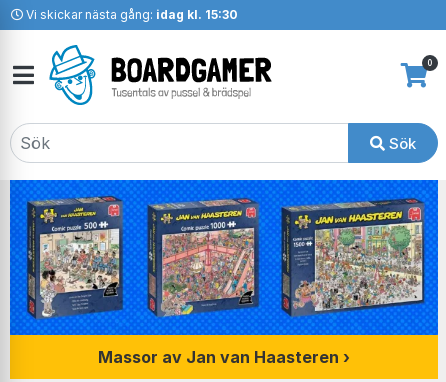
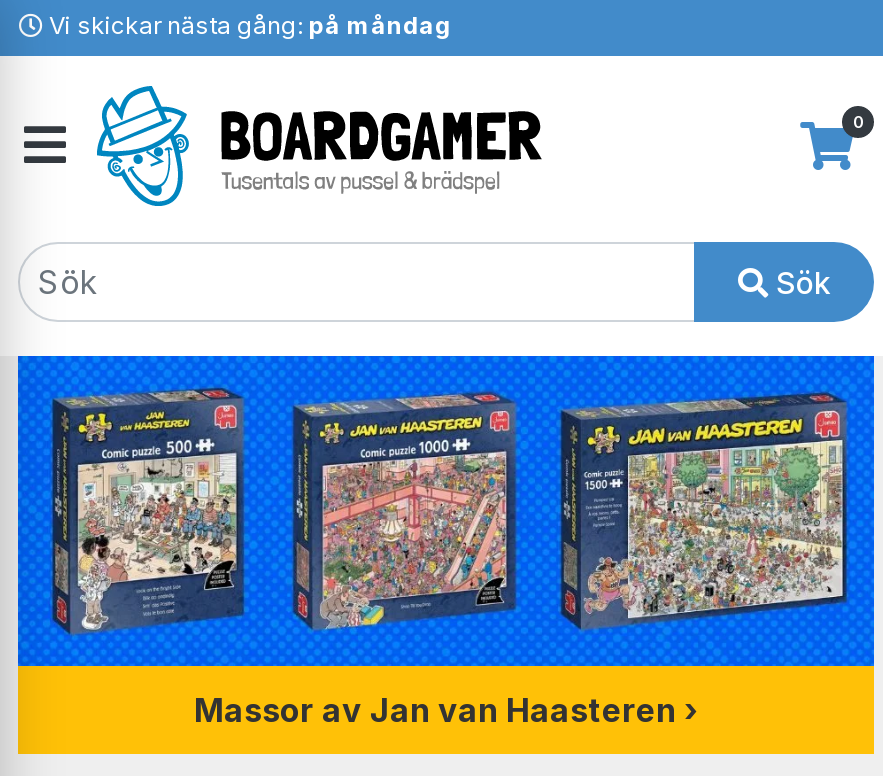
[22,7,237,22] Vi skickar nästa gång: idag kl. 15:30 -> [43,10,451,40] Vi skickar nästa gång: på måndag

